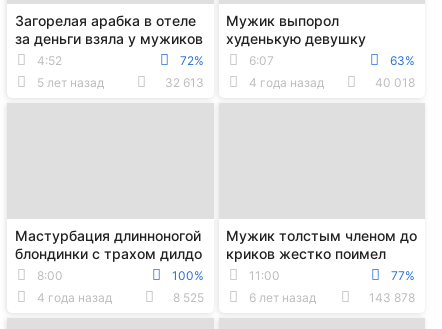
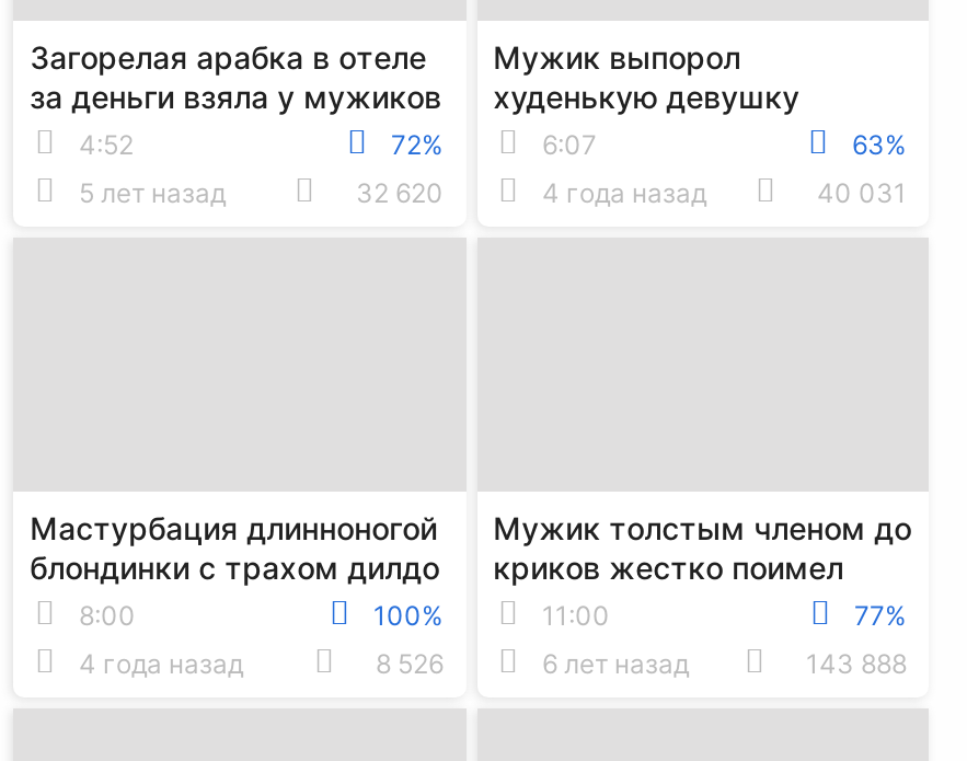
[164,75,203,90] 32 613 -> [356,177,444,210] 32 620
[375,75,415,90] 40 018 -> [817,177,907,210] 40 031
[172,290,203,305] 8 525 -> [376,648,444,681] 8 526
[369,290,415,305] 143 878 -> [806,648,907,681] 143 888

